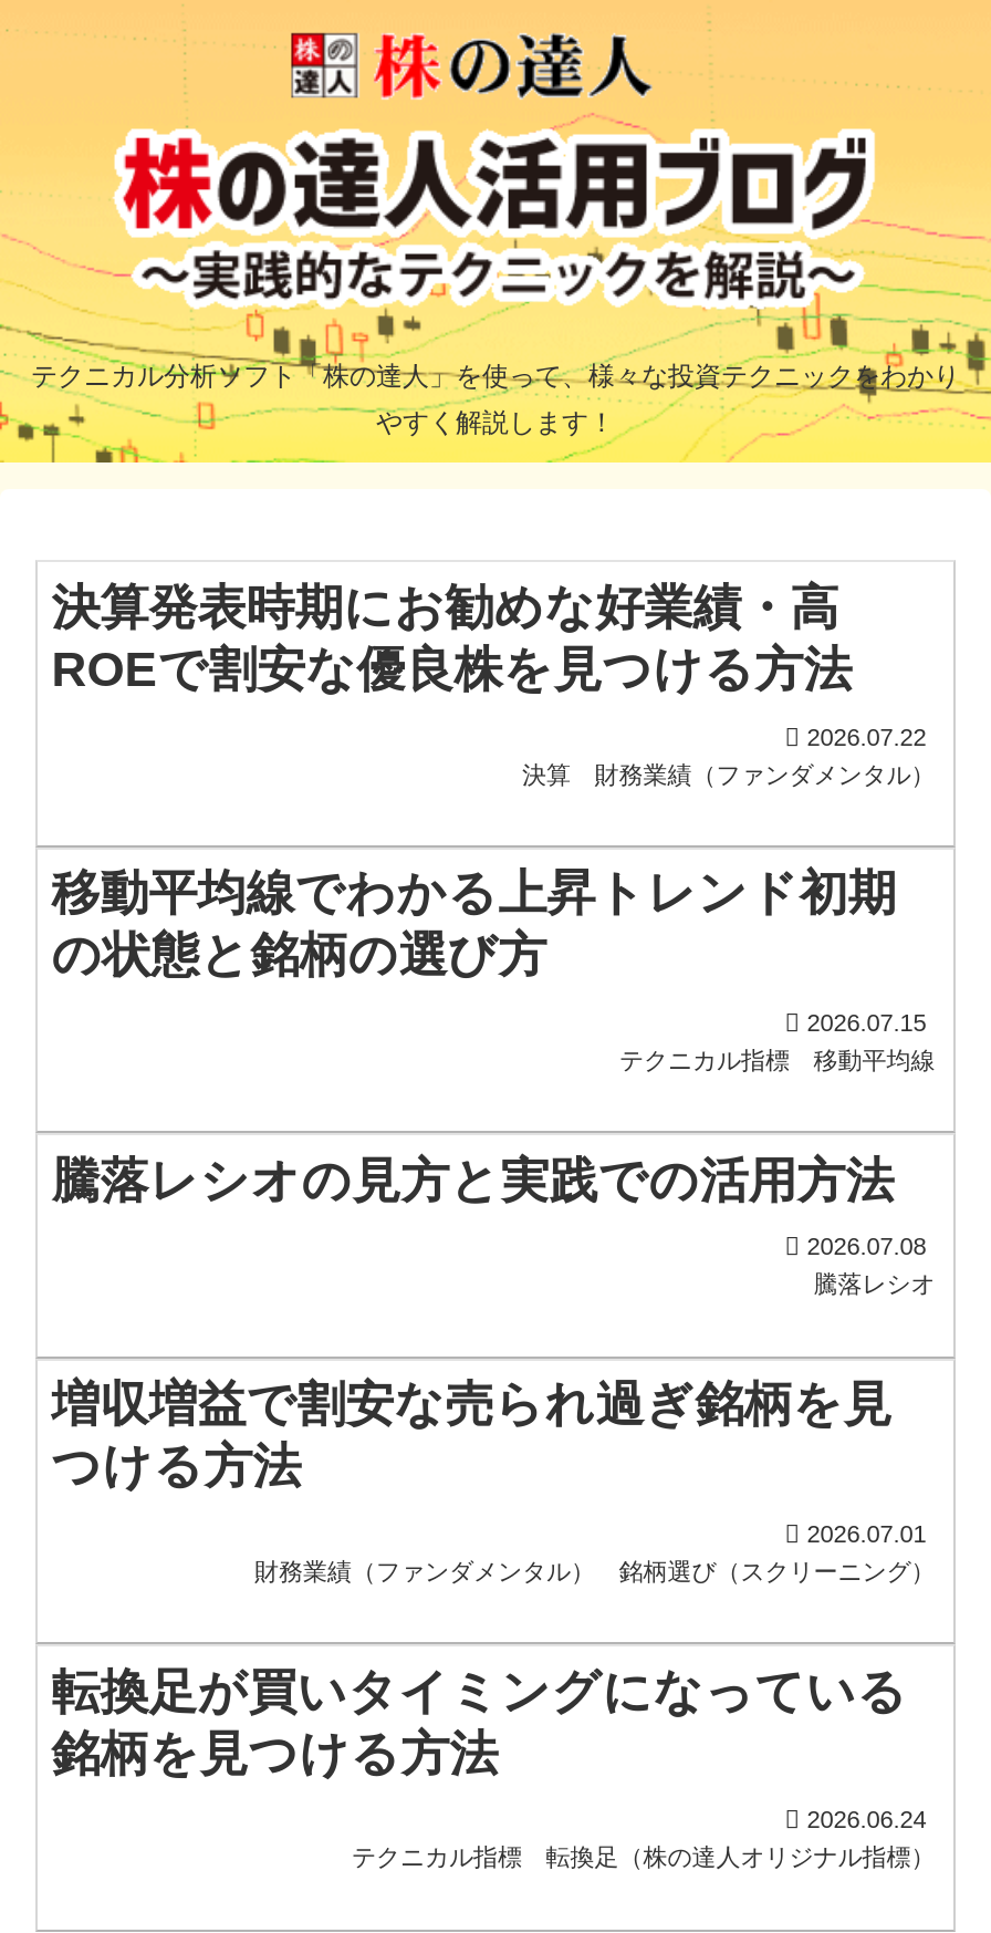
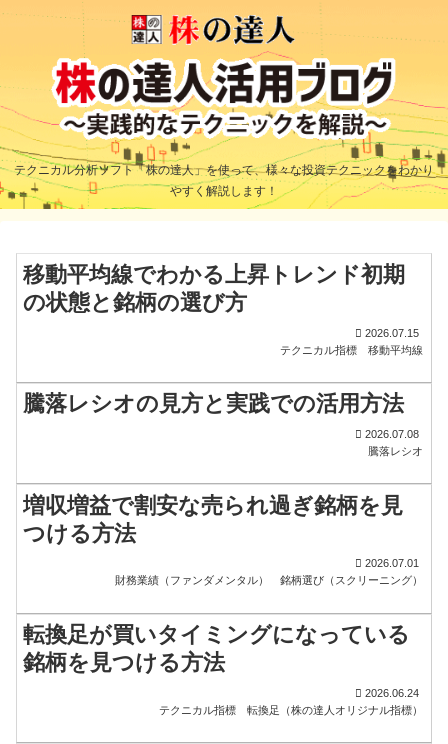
[51,579,935,787] 決算発表時期にお勧めな好業績・高 | ROEで割安な優良株を見つける方法 | 2026.07.22 | 決算 | 財務業績（ファンダメンタル） -> none

